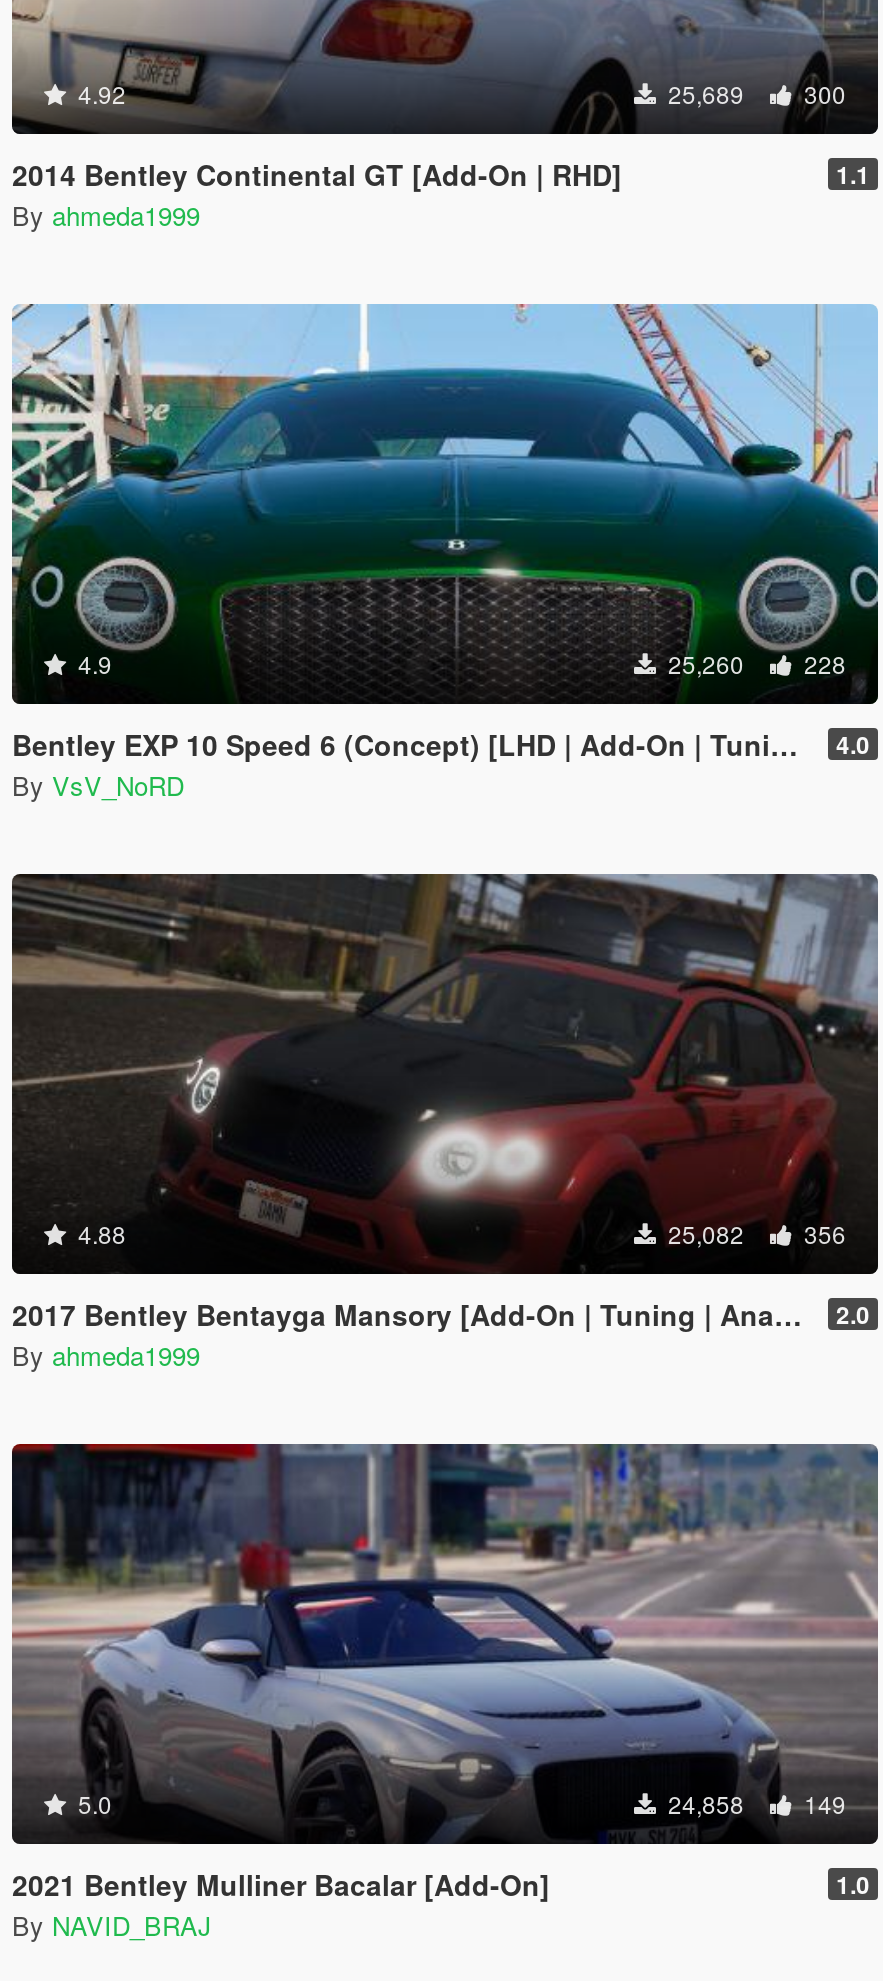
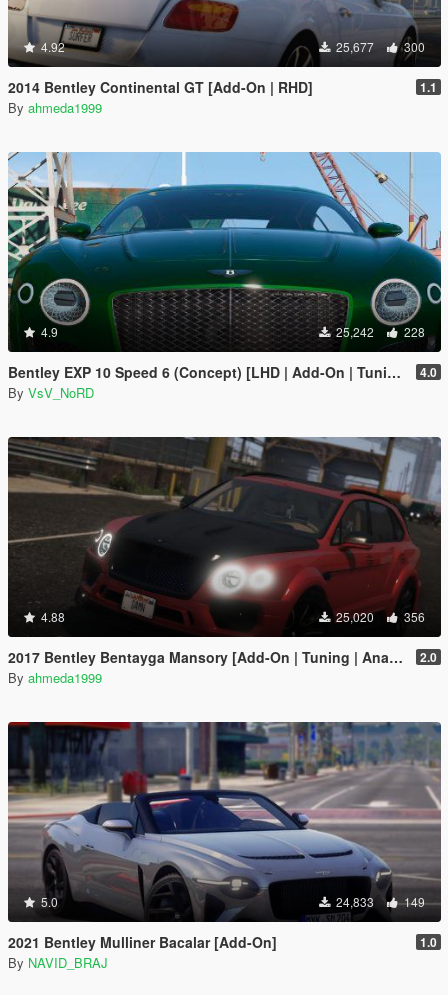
[662,76,846,110] 25,689 300 -> [333,38,425,55] 25,677 300
[662,646,846,680] 25,260 228 -> [333,323,425,340] 25,242 228
[662,1216,846,1250] 25,082 356 -> [333,608,425,625] 25,020 356
[662,1786,846,1820] 24,858 149 -> [333,893,425,910] 24,833 149

